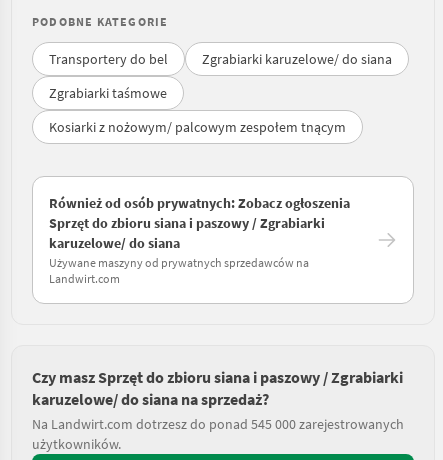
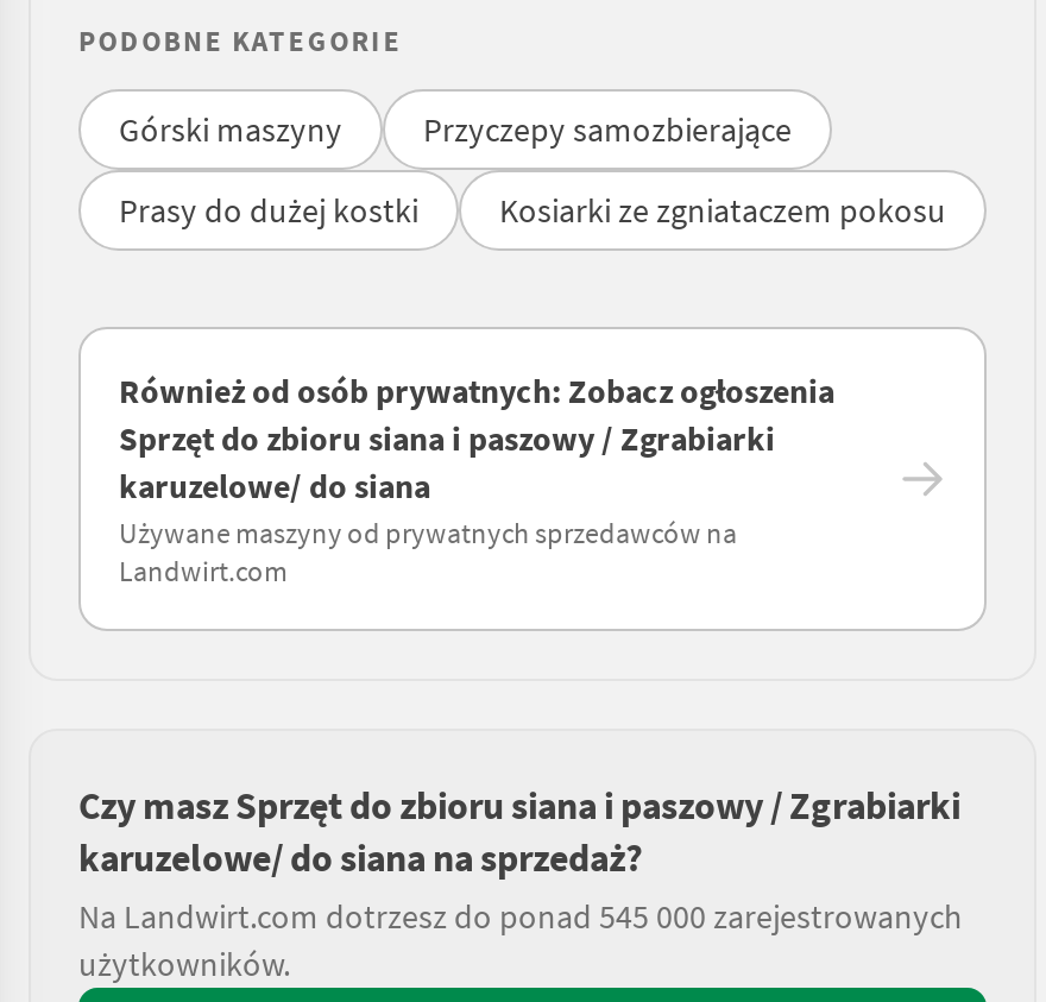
[49,50,392,136] Transportery do bel | Zgrabiarki karuzelowe/ do siana | Zgrabiarki taśmowe | Kosiarki z nożowym/ palcowym zespołem tnącym -> [119,108,946,232] Górski maszyny | Przyczepy samozbierające | Prasy do dużej kostki | Kosiarki ze zgniataczem pokosu

